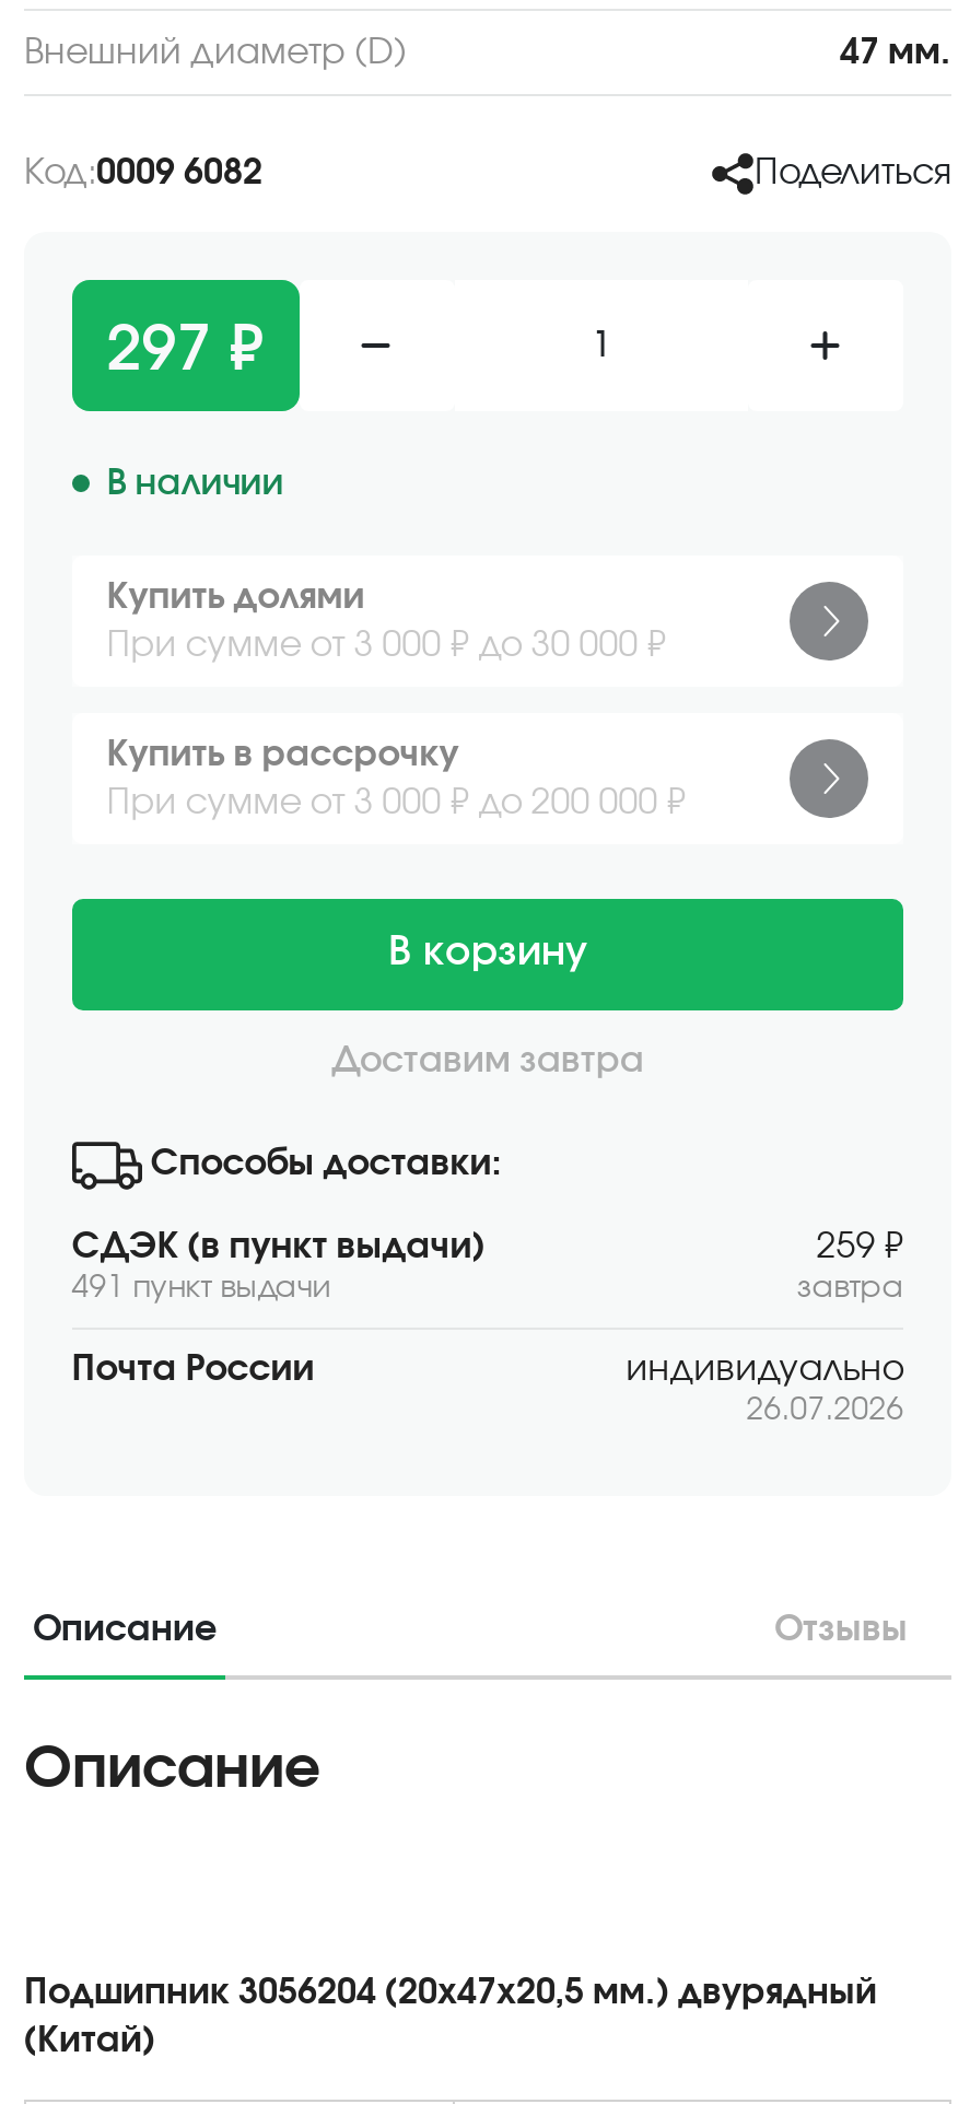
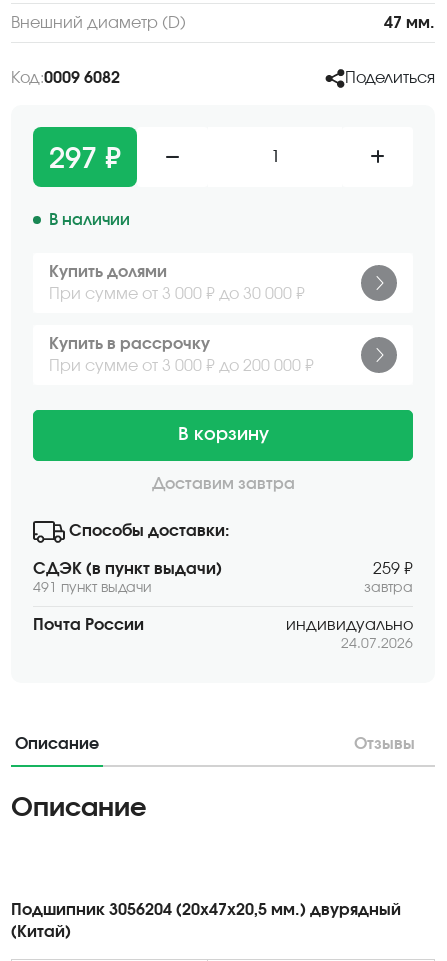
[746,1395,904,1425] 26.07.2026 -> [341,637,413,651] 24.07.2026

